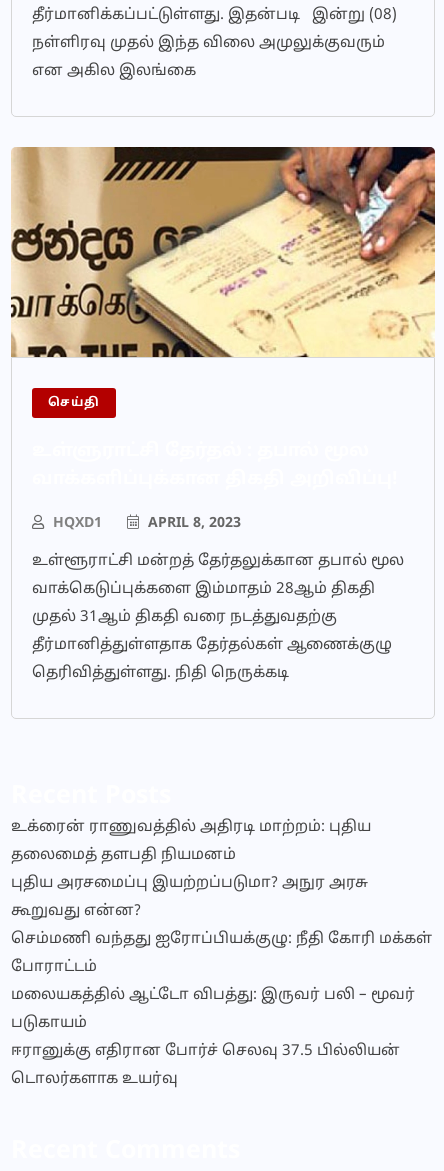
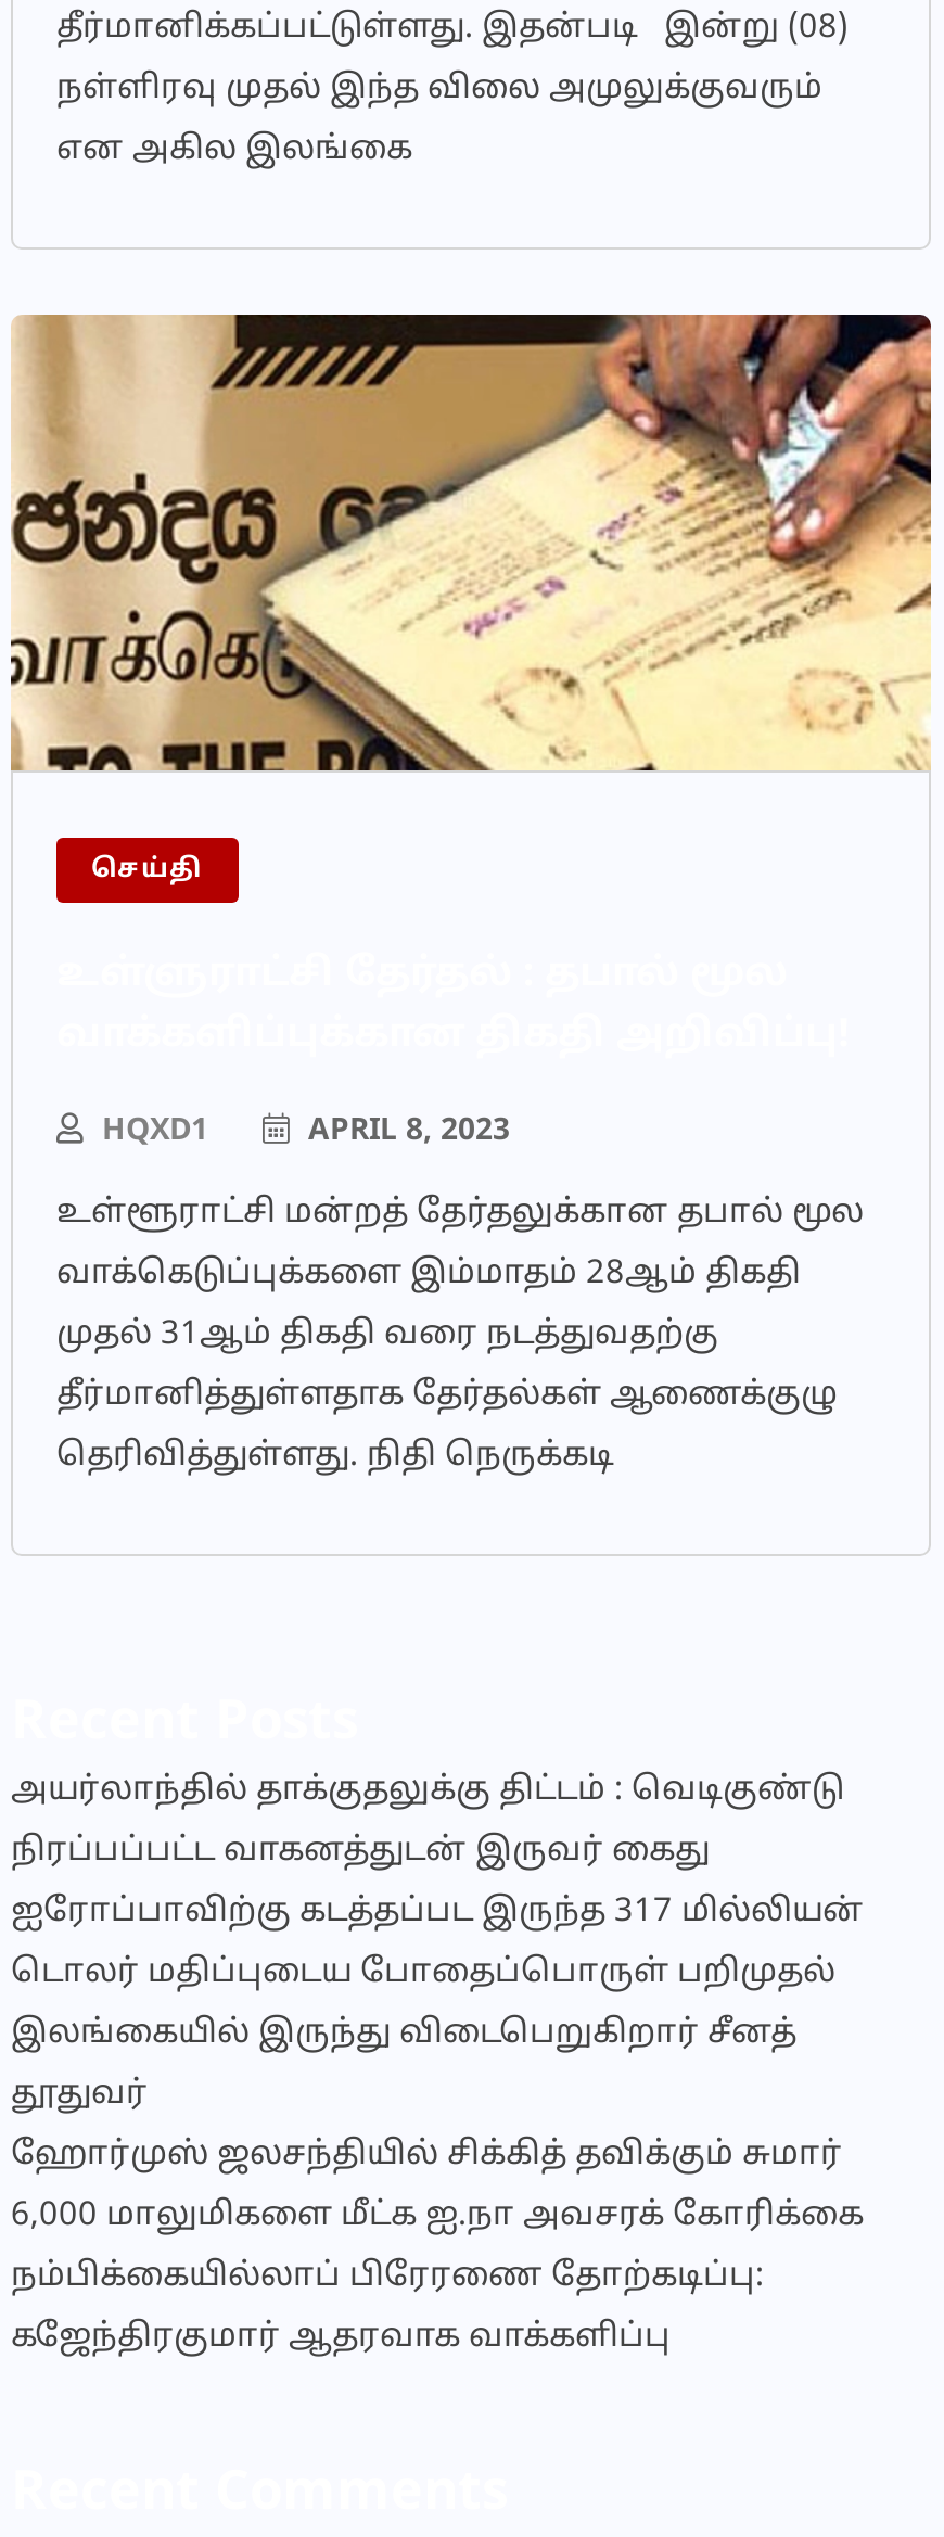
[11,818,371,837] உக்ரைன் ராணுவத்தில் அதிரடி மாற்றம்: புதிய -> [11,1772,844,1813] அயர்லாந்தில் தாக்குதலுக்கு திட்டம் : வெடிகுண்டு
[11,846,236,865] தலைமைத் தளபதி நியமனம் -> [11,1833,710,1874] நிரப்பப்பட்ட வாகனத்துடன் இருவர் கைது
[11,874,368,893] புதிய அரசமைப்பு இயற்றப்படுமா? அநுர அரசு -> [11,1893,864,1935] ஐரோப்பாவிற்கு கடத்தப்பட இருந்த 317 மில்லியன்
[11,902,141,921] கூறுவது என்ன? -> [11,1954,835,1995] டொலர் மதிப்புடைய போதைப்பொருள் பறிமுதல்
[11,930,432,949] செம்மணி வந்தது ஐரோப்பியக்குழு: நீதி கோரி மக்கள் -> [11,2015,796,2056] இலங்கையில் இருந்து விடைபெறுகிறார் சீனத்
[11,958,97,977] போராட்டம் -> [11,2076,148,2117] தூதுவர்
[11,986,415,1005] மலையகத்தில் ஆட்டோ விபத்து: இருவர் பலி – மூவர் -> [11,2136,842,2178] ஹோர்முஸ் ஜலசந்தியில் சிக்கித் தவிக்கும் சுமார்
[11,1014,87,1033] படுகாயம் -> [11,2197,864,2238] 6,000 மாலுமிகளை மீட்க ஐ.நா அவசரக் கோரிக்கை
[11,1042,400,1061] ஈரானுக்கு எதிரான போர்ச் செலவு 37.5 பில்லியன் -> [11,2258,764,2299] நம்பிக்கையில்லாப் பிரேரணை தோற்கடிப்பு:
[11,1070,178,1089] டொலர்களாக உயர்வு -> [11,2319,671,2360] கஜேந்திரகுமார் ஆதரவாக வாக்களிப்பு

